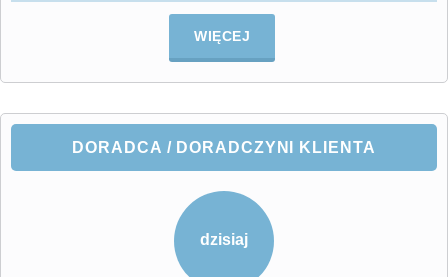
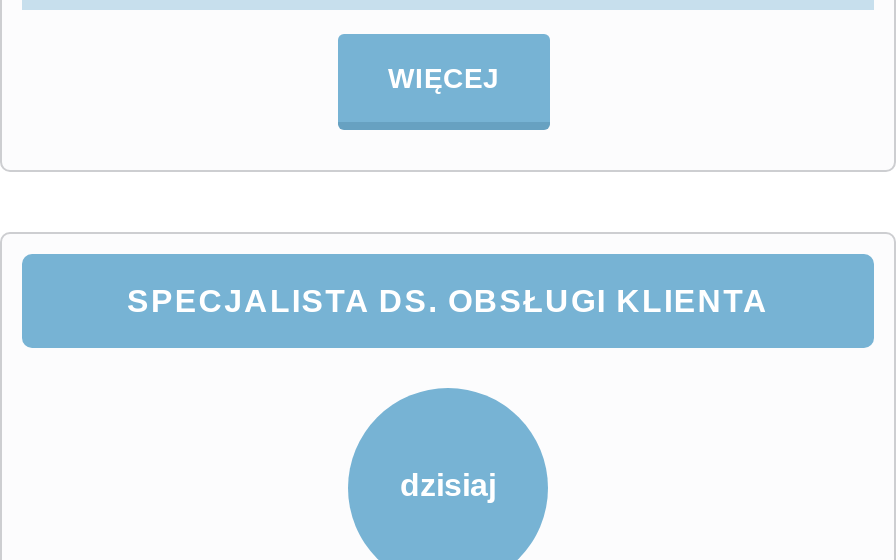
[72,139,376,156] DORADCA / DORADCZYNI KLIENTA -> [127,284,769,318] SPECJALISTA DS. OBSŁUGI KLIENTA

